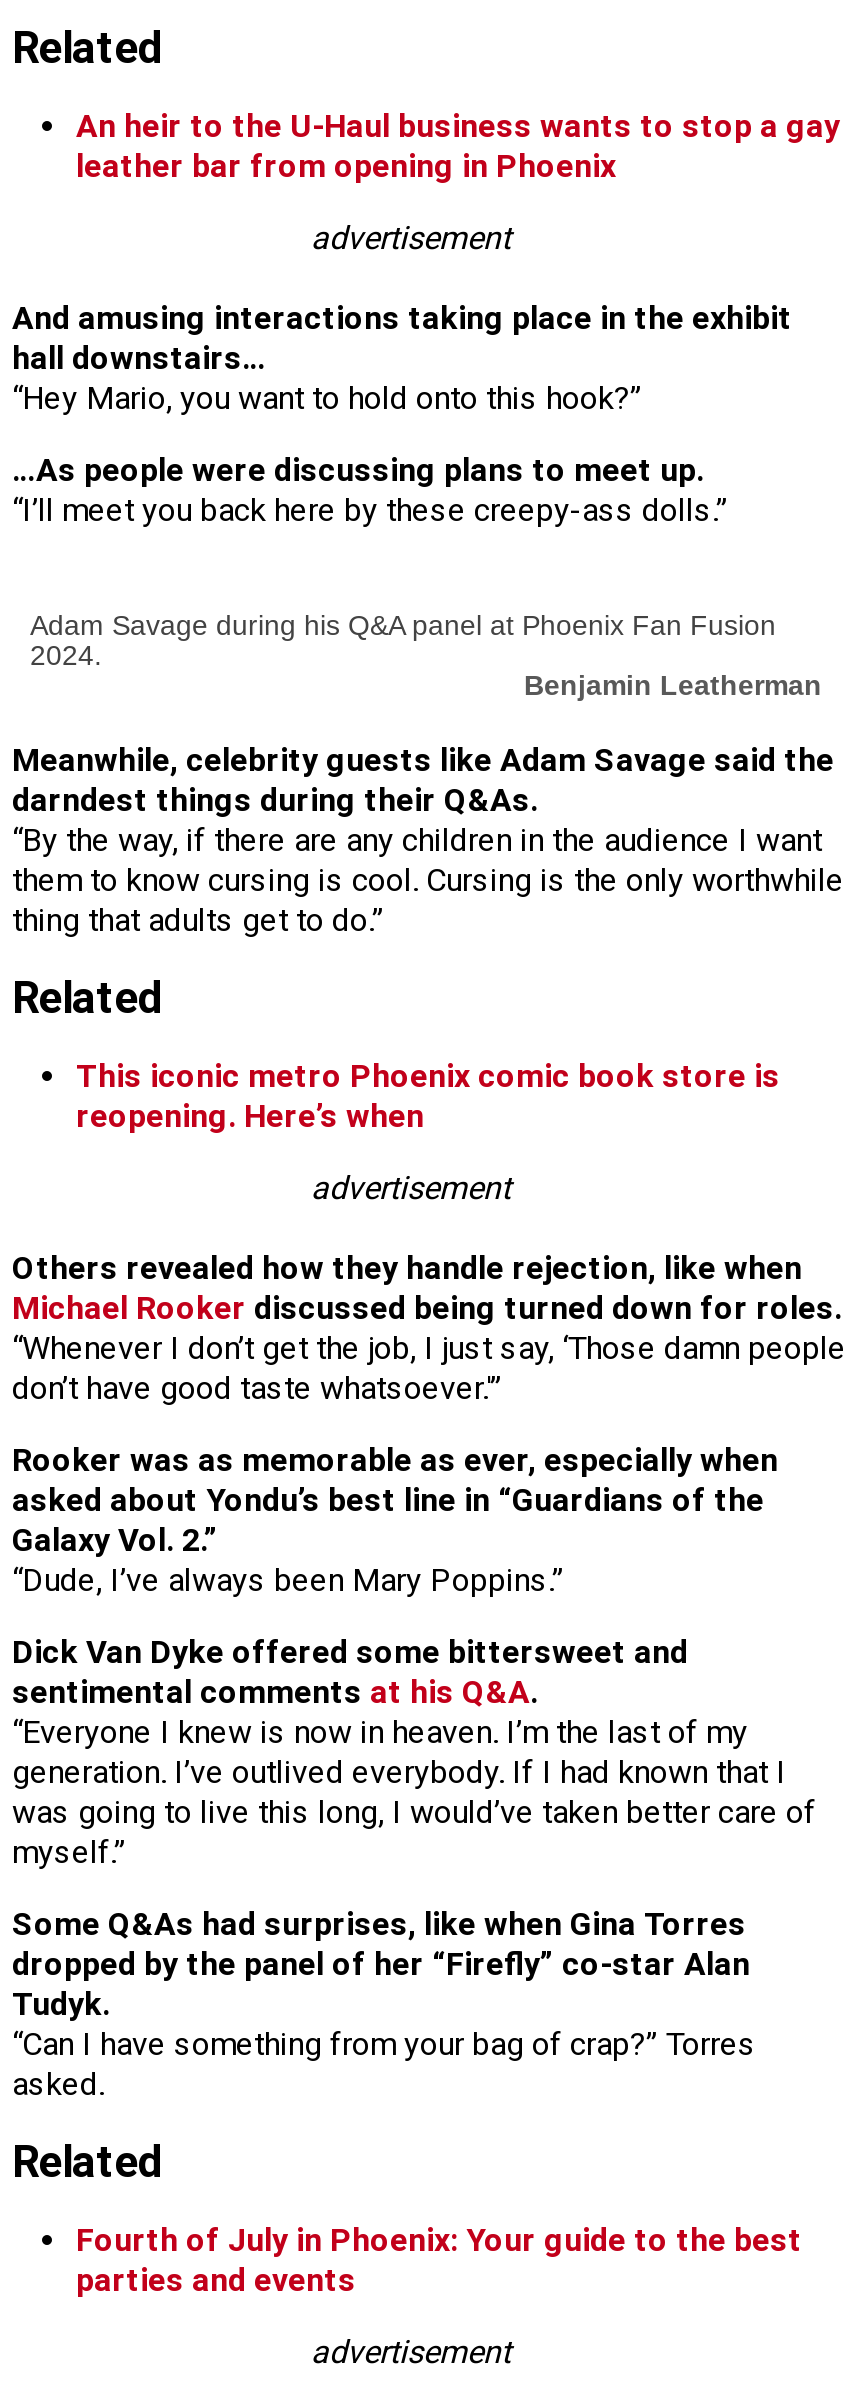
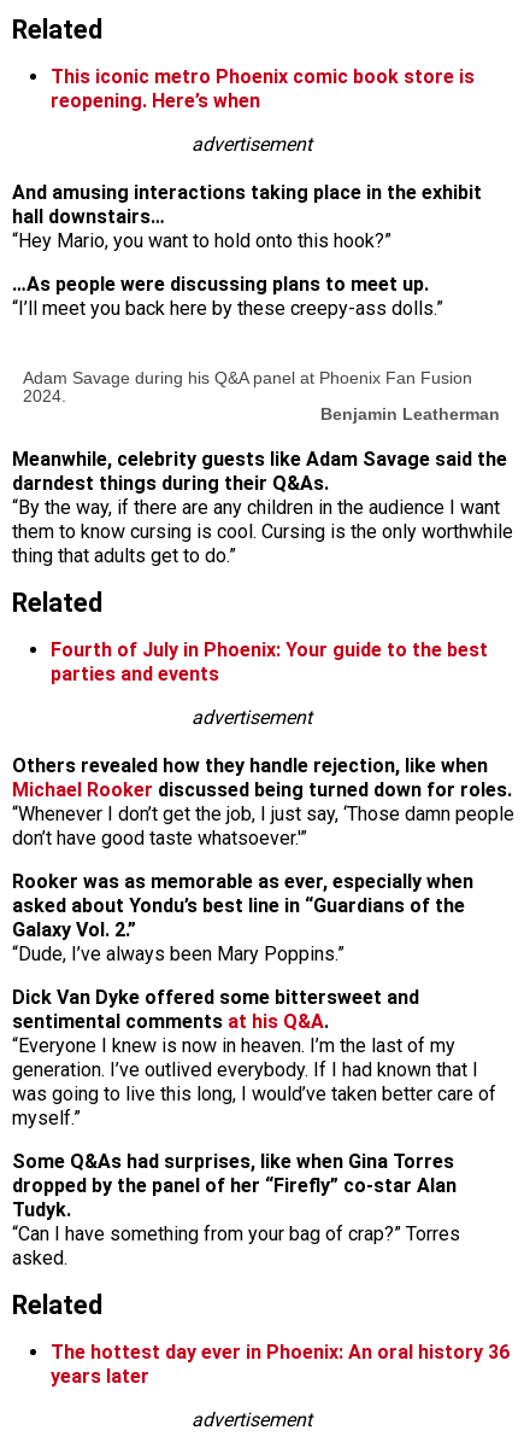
[76,108,840,186] An heir to the U-Haul business wants to stop a gay | leather bar from opening in Phoenix -> none
moved [76,1058,780,1136] -> [51,66,475,113]: This iconic metro Phoenix comic book store is | reopening. Here’s when
none -> [51,1341,510,1388] The hottest day ever in Phoenix: An oral history 36 | years later
moved [76,2222,802,2300] -> [51,639,488,686]: Fourth of July in Phoenix: Your guide to the best | parties and events

